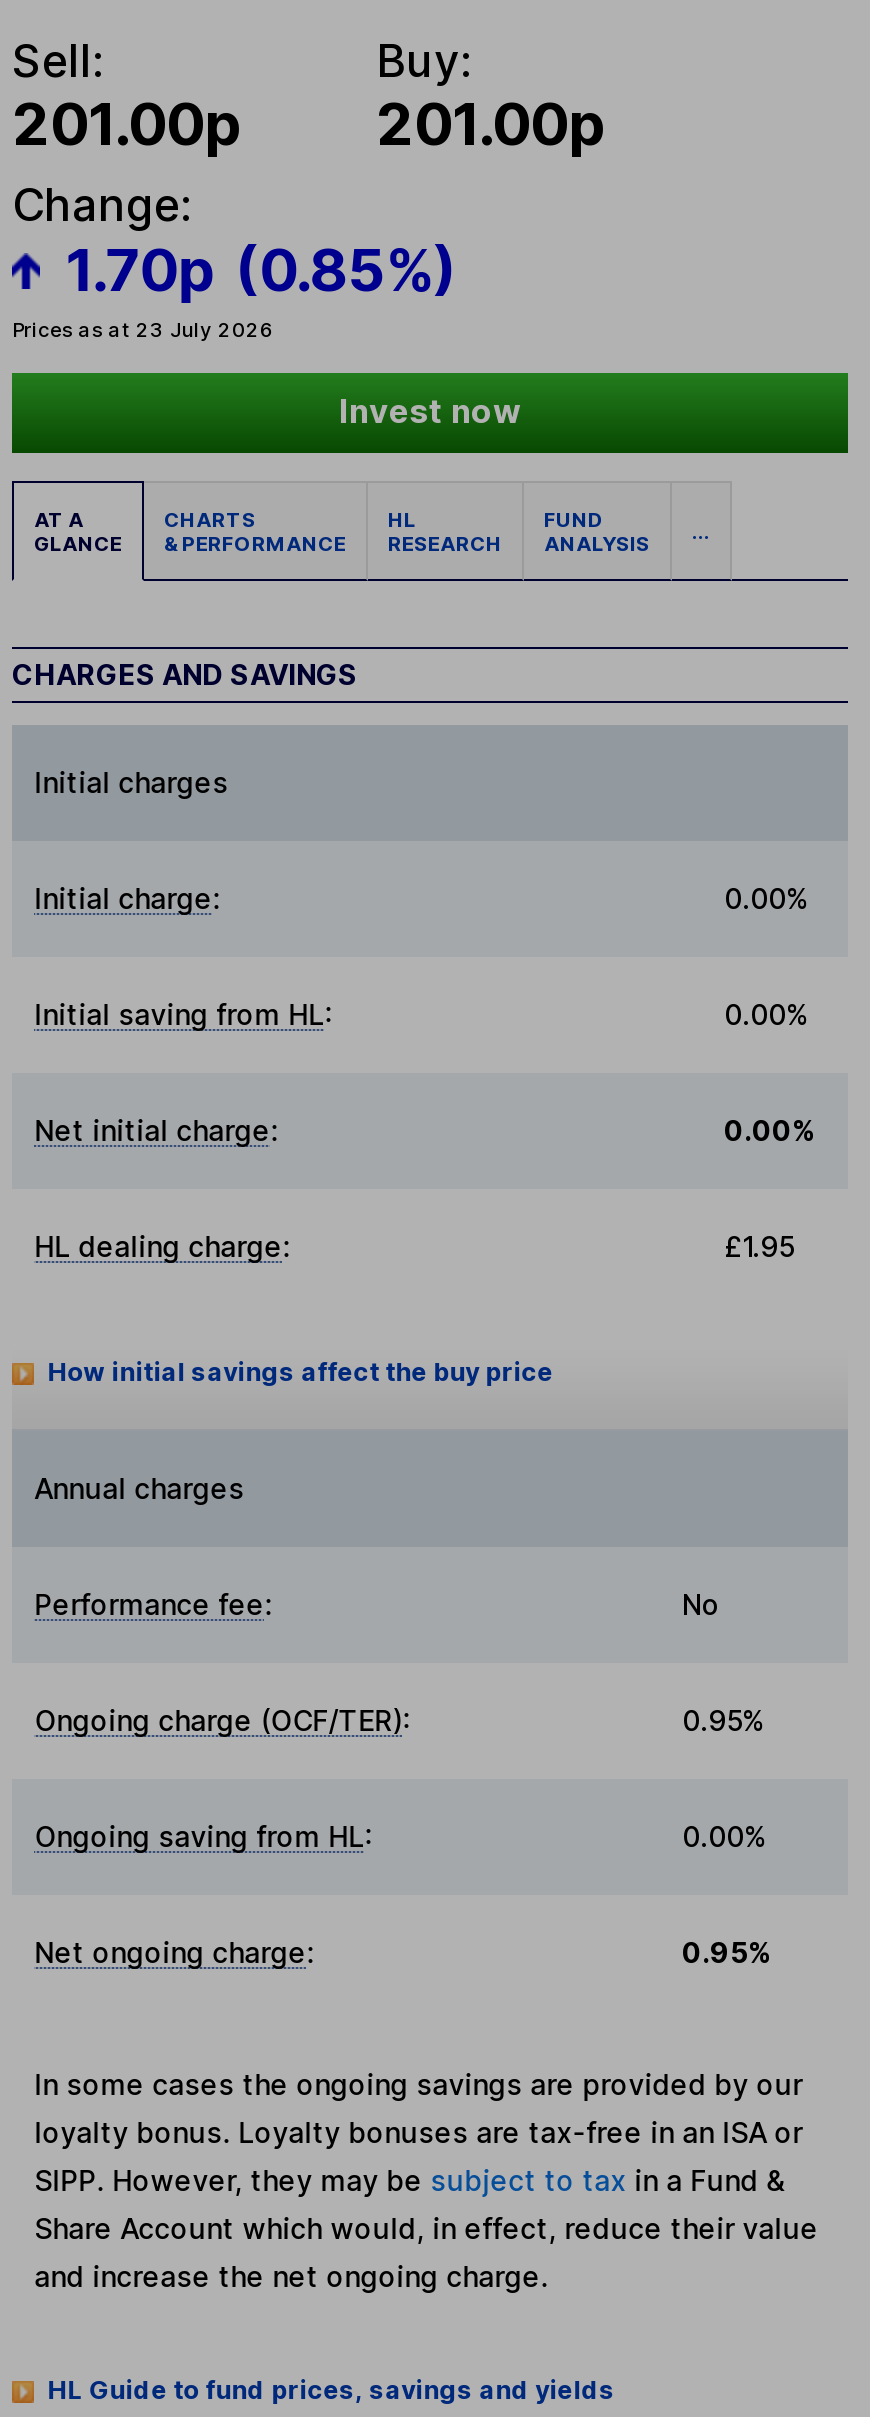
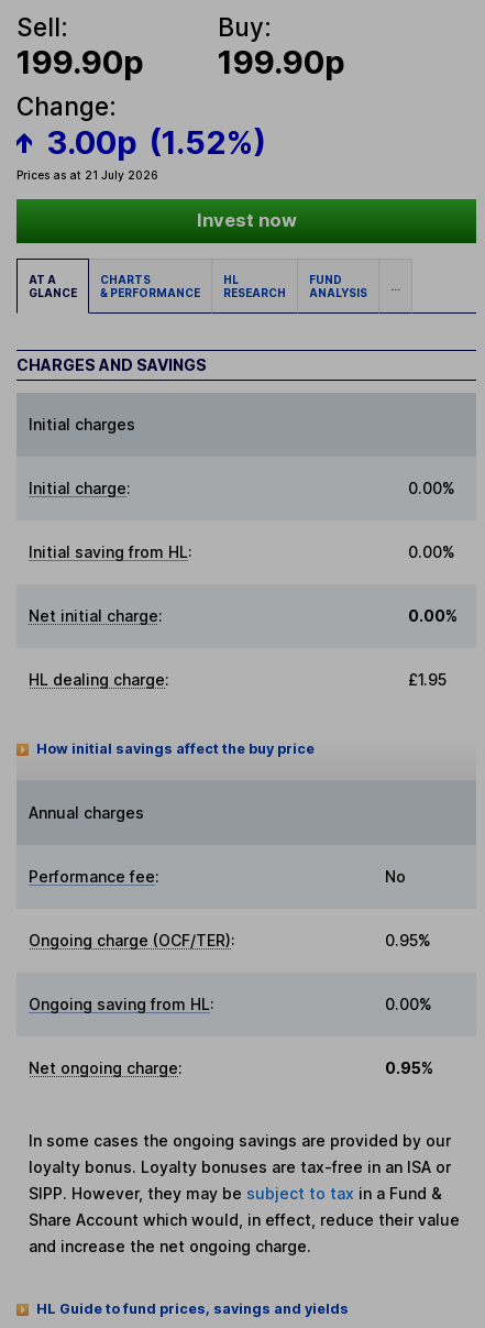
[12,90,242,160] 201.00p -> [16,43,144,82] 199.90p
[376,90,606,160] 201.00p -> [218,43,345,82] 199.90p
[12,234,457,341] 1.70p (0.85%) | Prices as at 23 July 2026 -> [16,123,266,182] 3.00p (1.52%) | Prices as at 21 July 2026

